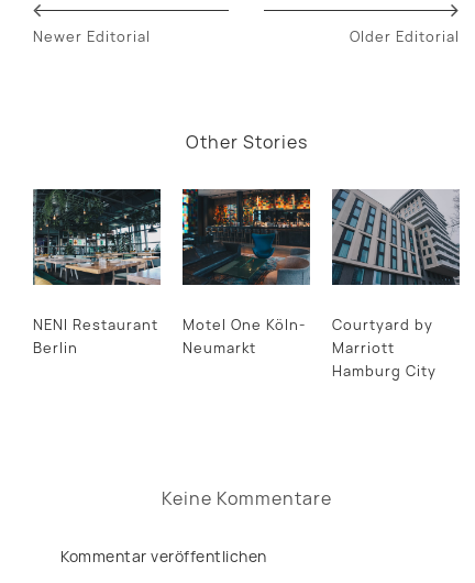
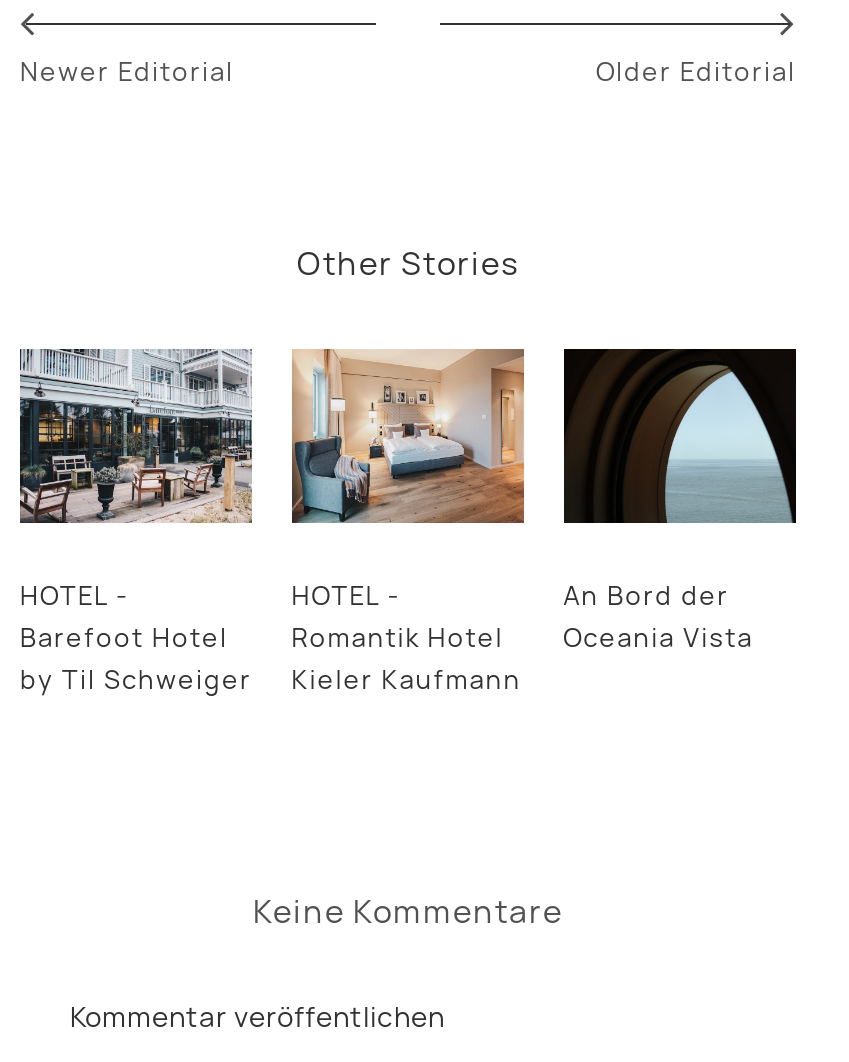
[32,188,162,358] [image] | NENI Restaurant | Berlin -> [18,349,254,697] [image] | HOTEL - | Barefoot Hotel | by Til Schweiger
[181,188,311,358] [image] | Motel One Köln- | Neumarkt -> [290,347,526,697] [image] | HOTEL - | Romantik Hotel | Kieler Kaufmann
[331,188,461,381] [image] | Courtyard by | Marriott | Hamburg City -> [562,347,798,655] [image] | An Bord der | Oceania Vista

